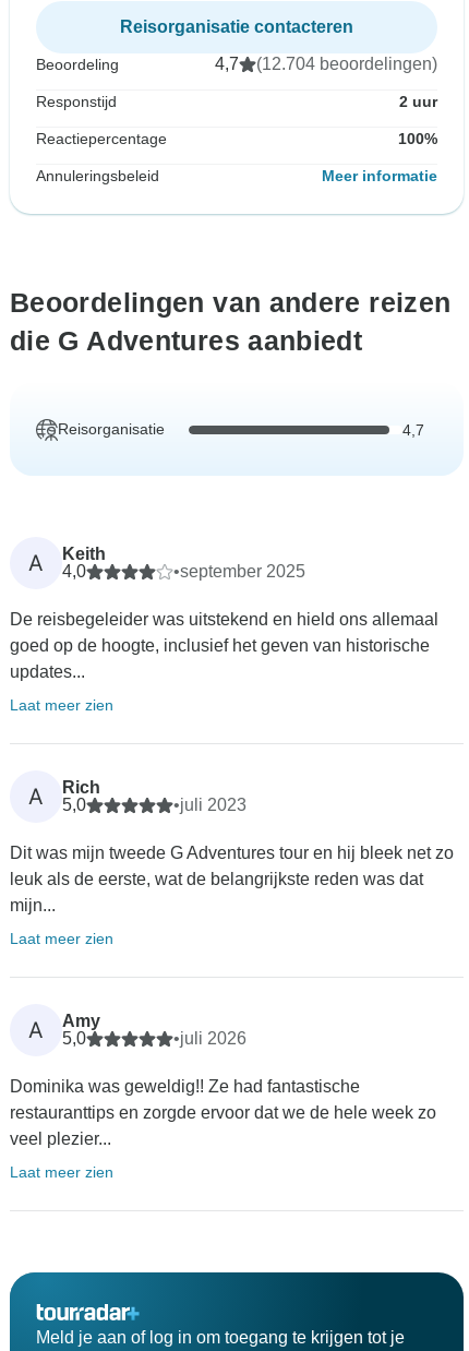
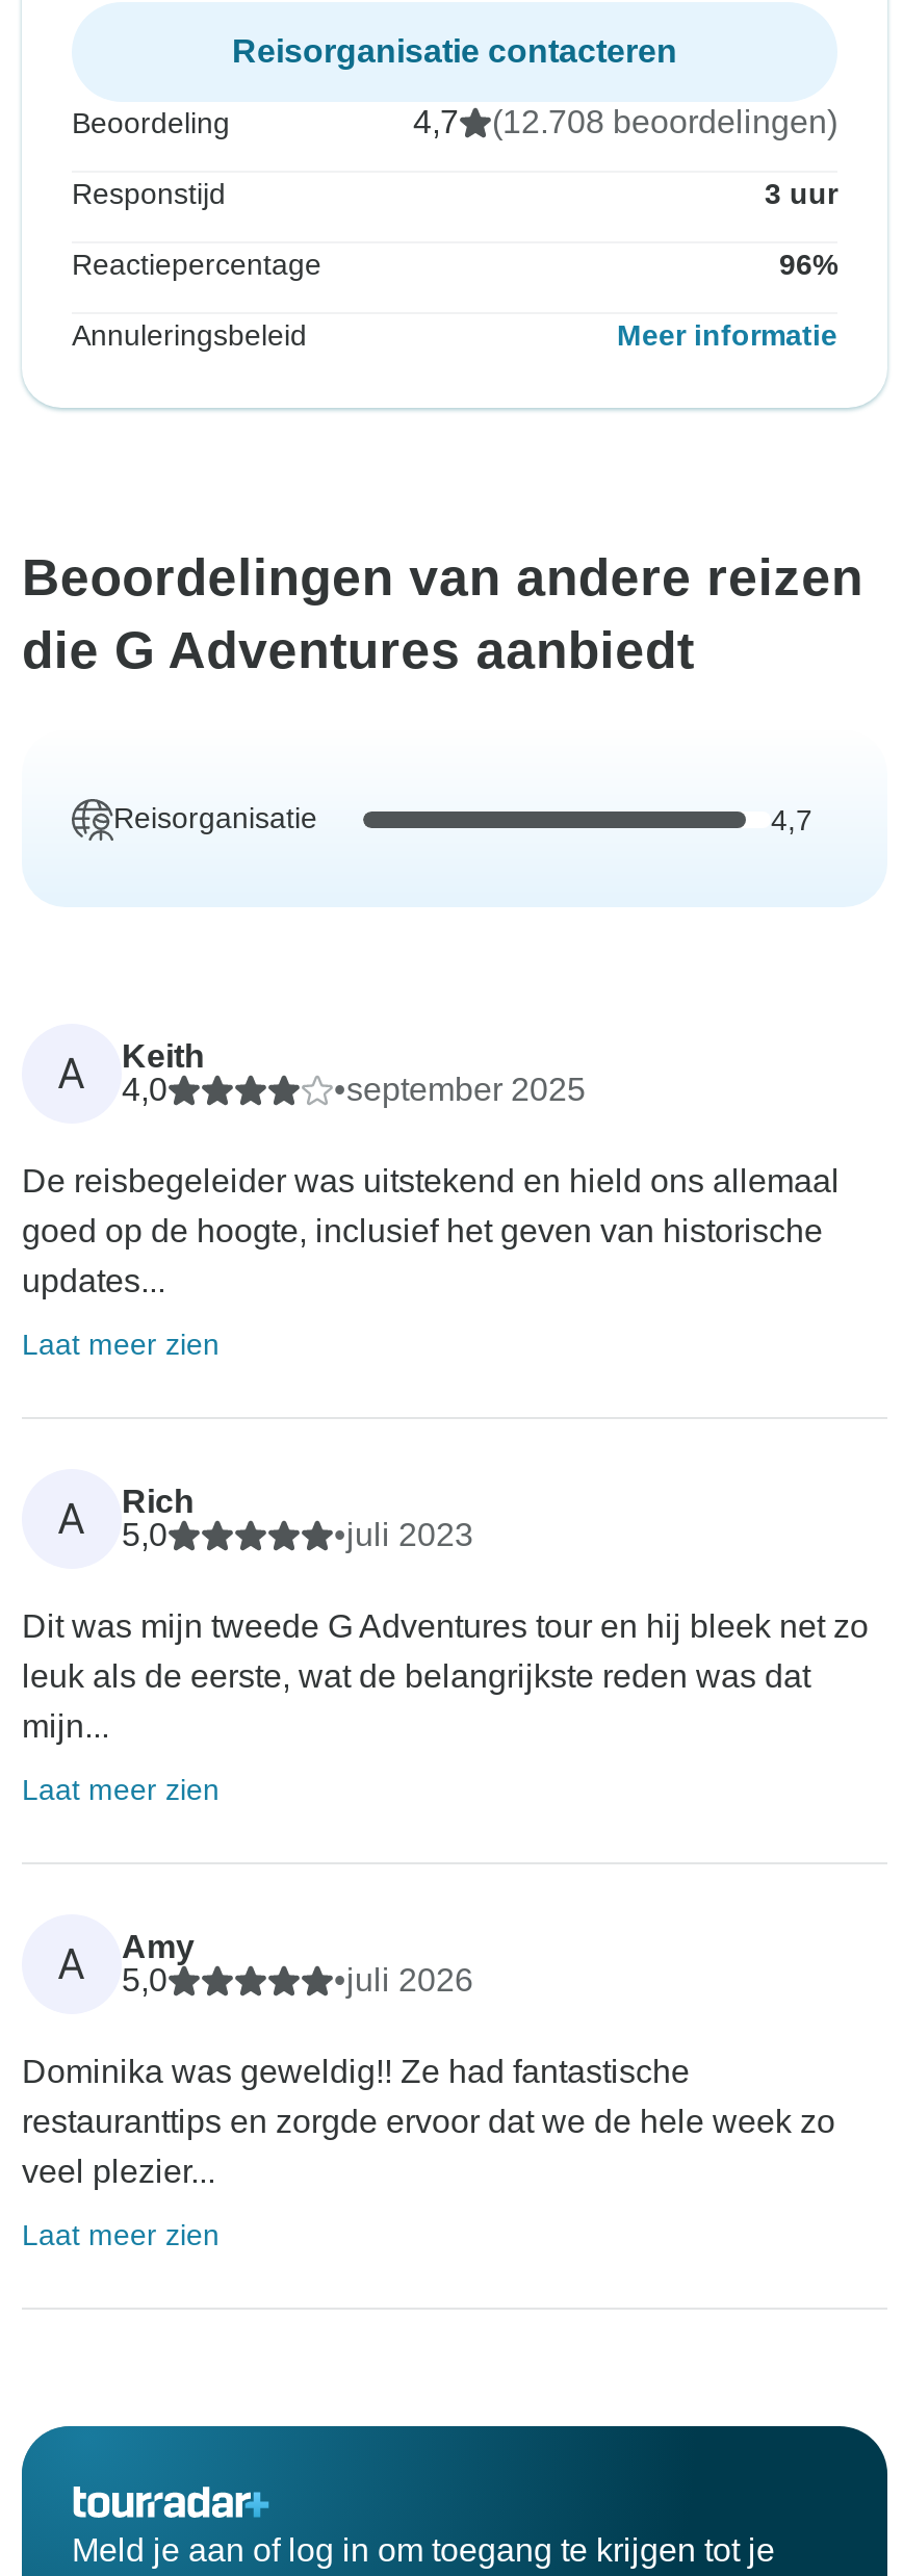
[256,55,437,73] (12.704 beoordelingen) -> [492,105,837,140] (12.708 beoordelingen)
[399,93,437,111] 2 uur -> [765,177,837,211] 3 uur
[398,130,437,148] 100% -> [779,248,837,282] 96%

